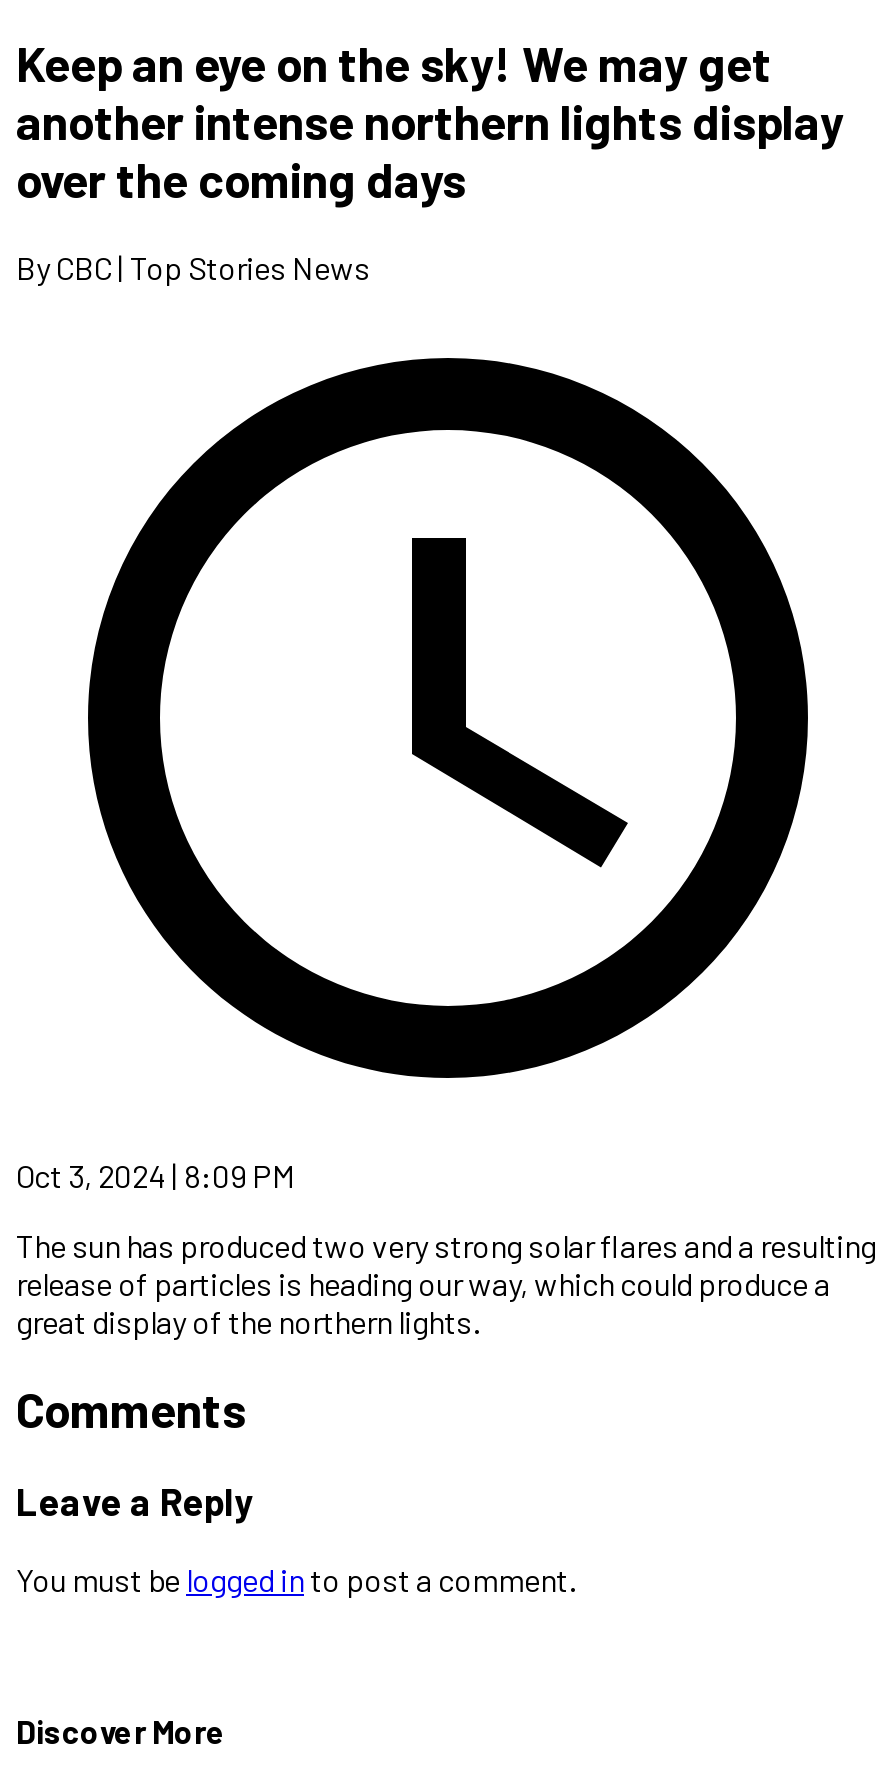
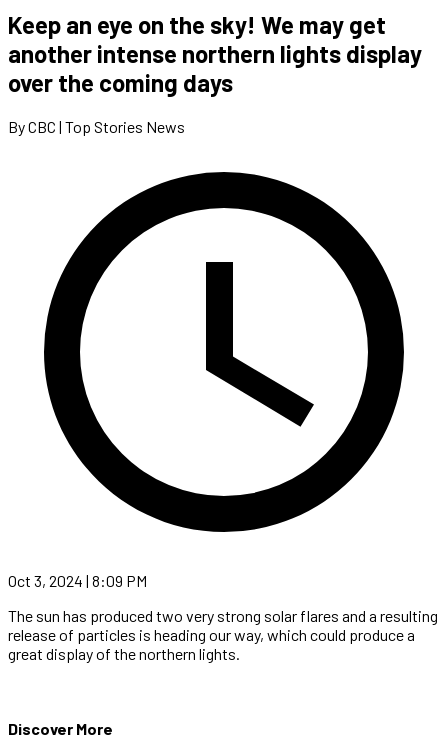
[16,1379,576,1599] Comments | Leave a Reply | You must be logged in to post a comment. -> none

